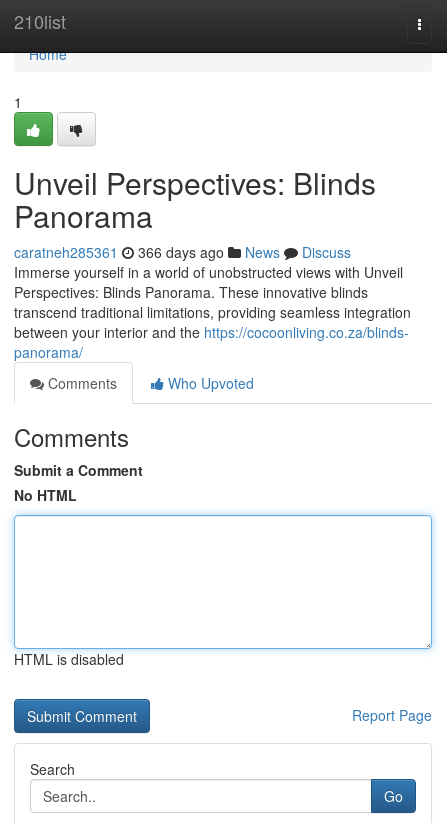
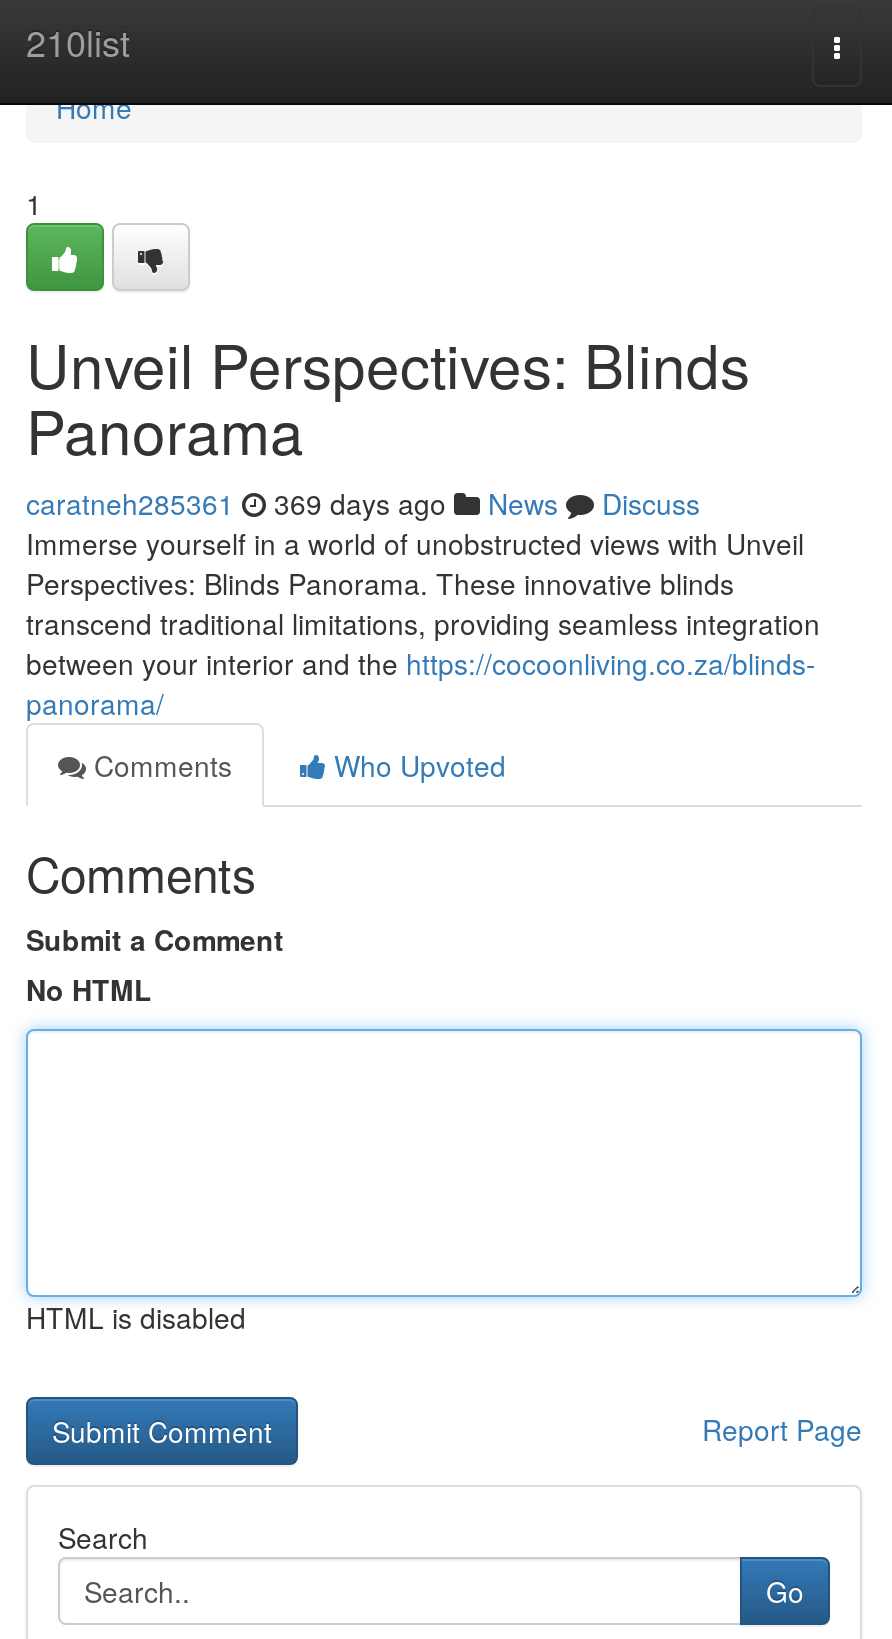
[14,242,351,262] caratneh285361 366 days ago News Discuss -> [26,483,700,523] caratneh285361 369 days ago News Discuss

